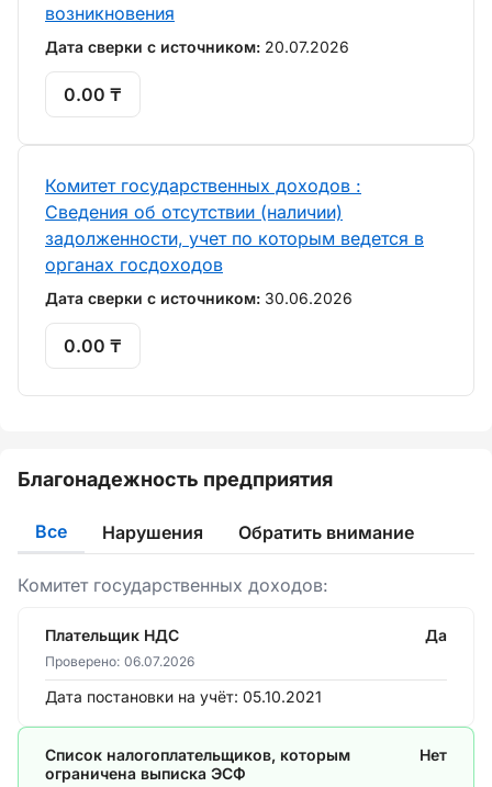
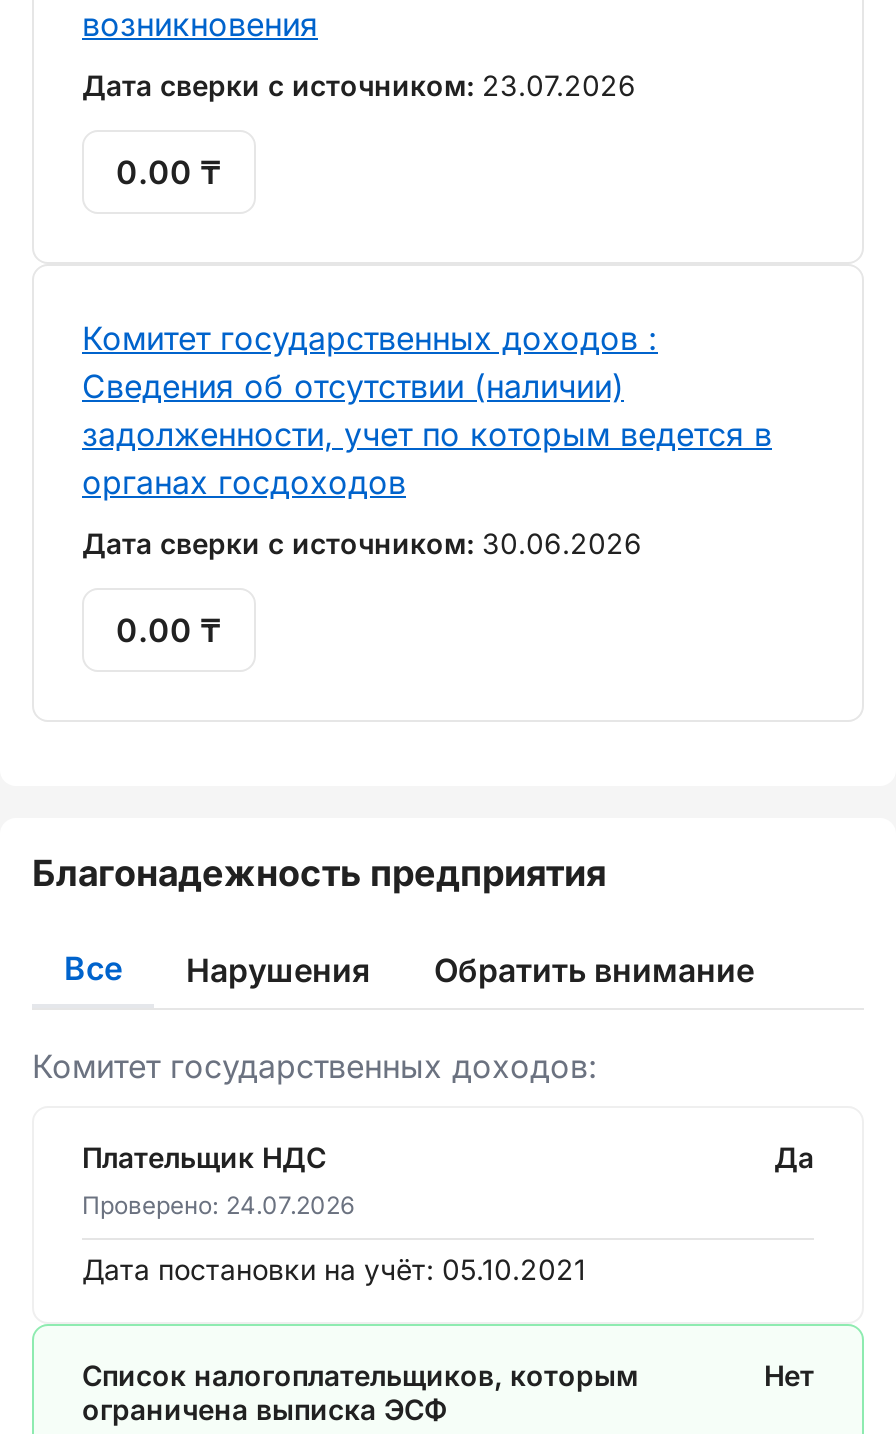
[45,37,349,56] Дата сверки с источником: 20.07.2026 -> [82,68,636,102] Дата сверки с источником: 23.07.2026
[45,653,194,670] Проверено: 06.07.2026 -> [82,1190,354,1220] Проверено: 24.07.2026

